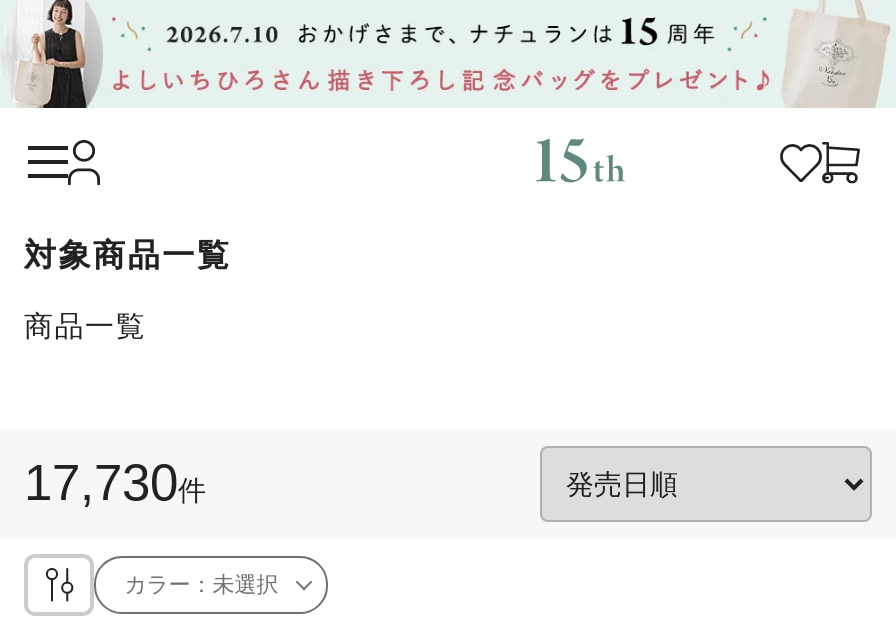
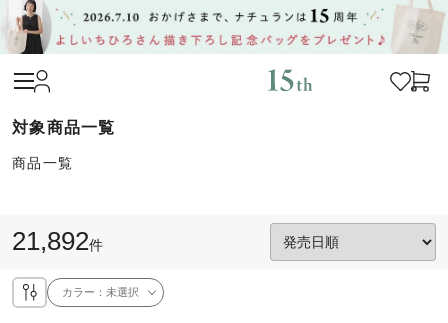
[24,455,206,511] 17,730件 -> [12,227,103,255] 21,892件

